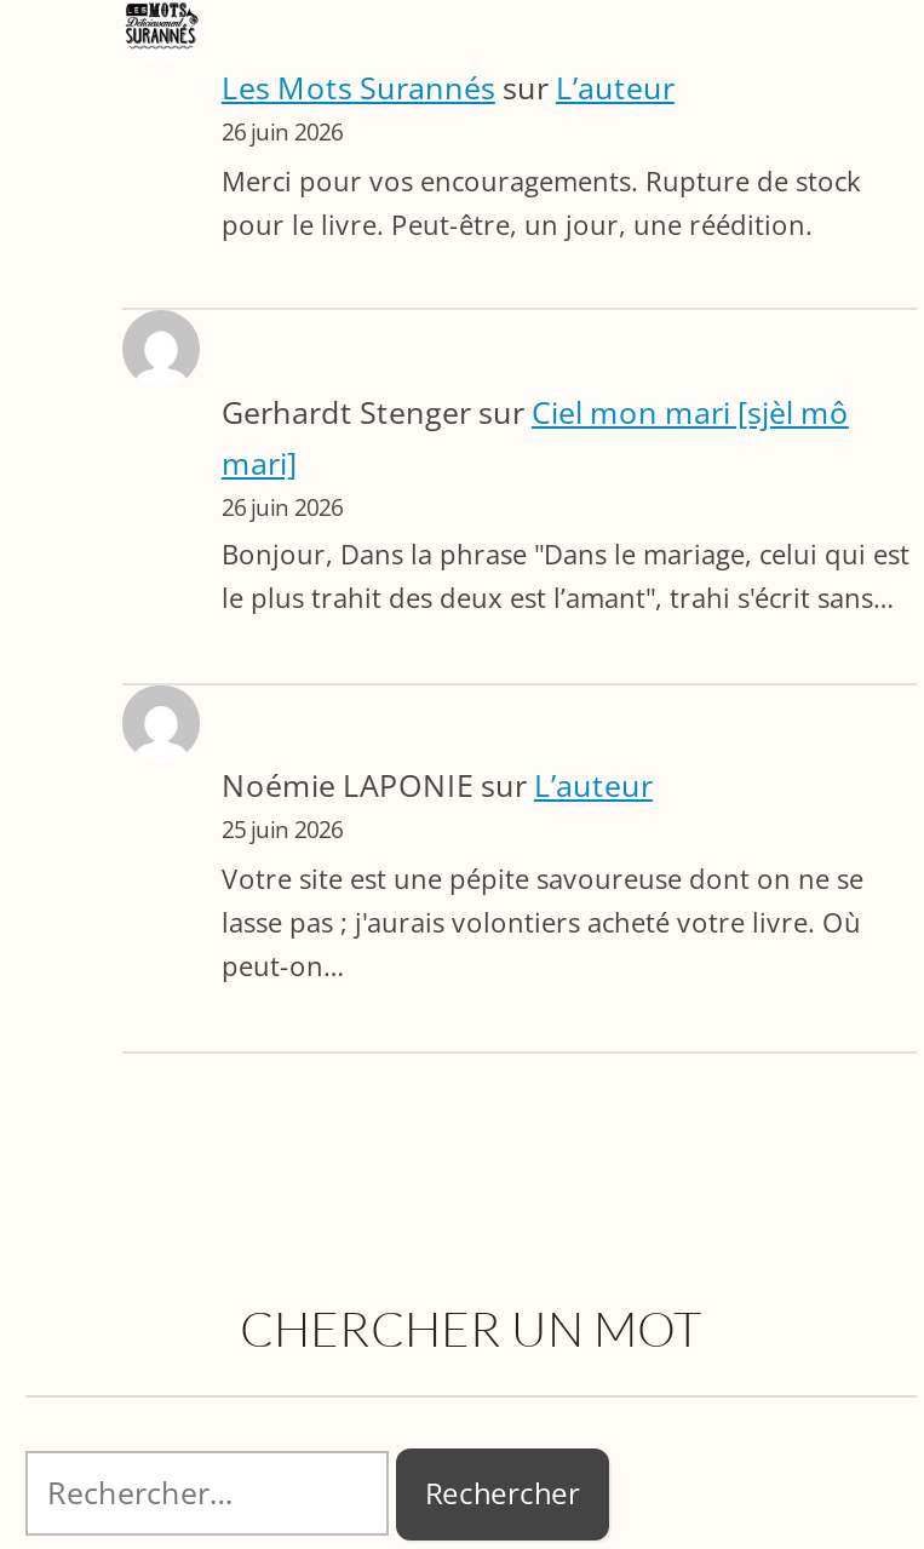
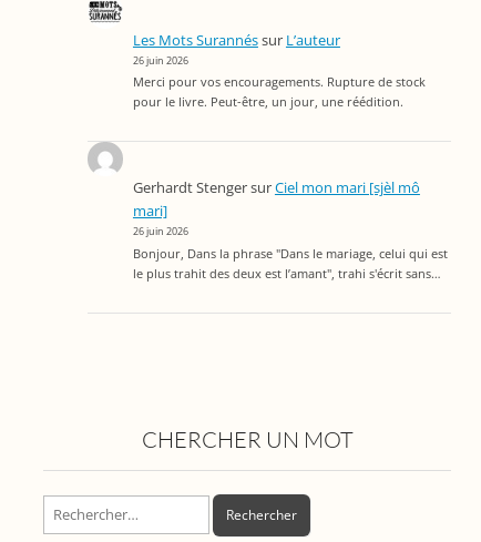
[221,766,863,984] Noémie LAPONIE sur L’auteur | 25 juin 2026 | Votre site est une pépite savoureuse dont on ne se | lasse pas ; j'aurais volontiers acheté votre livre. Où | peut-on… -> none

